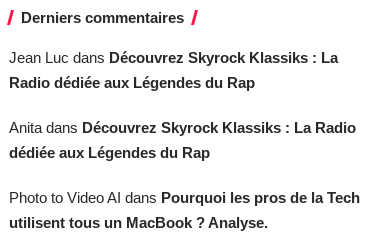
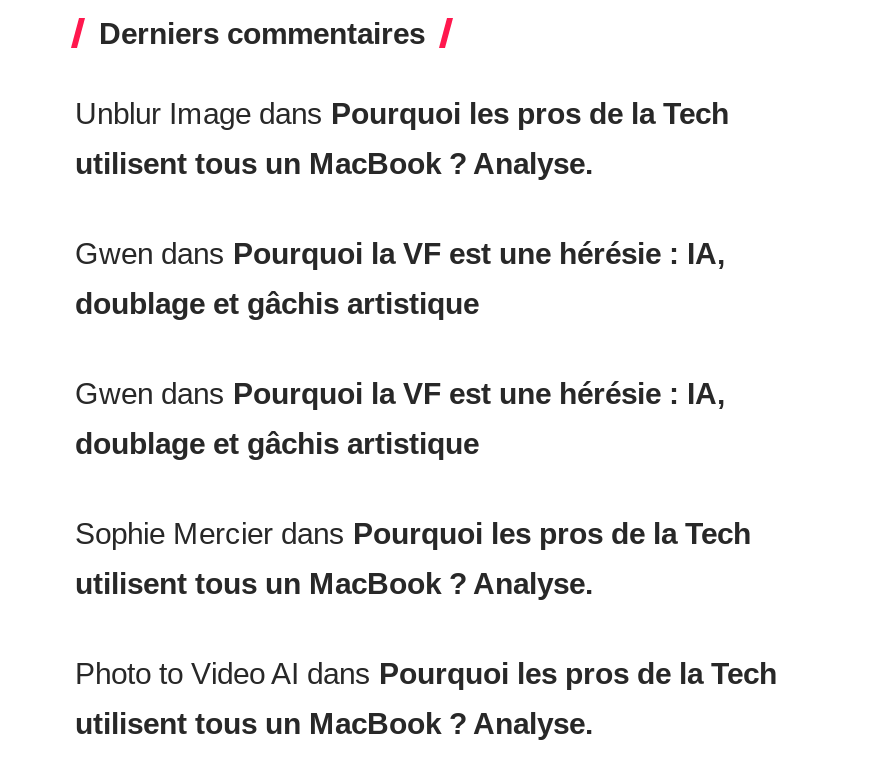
[9,49,356,161] Jean Luc dans Découvrez Skyrock Klassiks : La | Radio dédiée aux Légendes du Rap | Anita dans Découvrez Skyrock Klassiks : La Radio | dédiée aux Légendes du Rap -> [75,95,751,599] Unblur Image dans Pourquoi les pros de la Tech | utilisent tous un MacBook ? Analyse. | Gwen dans Pourquoi la VF est une hérésie : IA, | doublage et gâchis artistique | Gwen dans Pourquoi la VF est une hérésie : IA, | doublage et gâchis artistique | Sophie Mercier dans Pourquoi les pros de la Tech | utilisent tous un MacBook ? Analyse.

